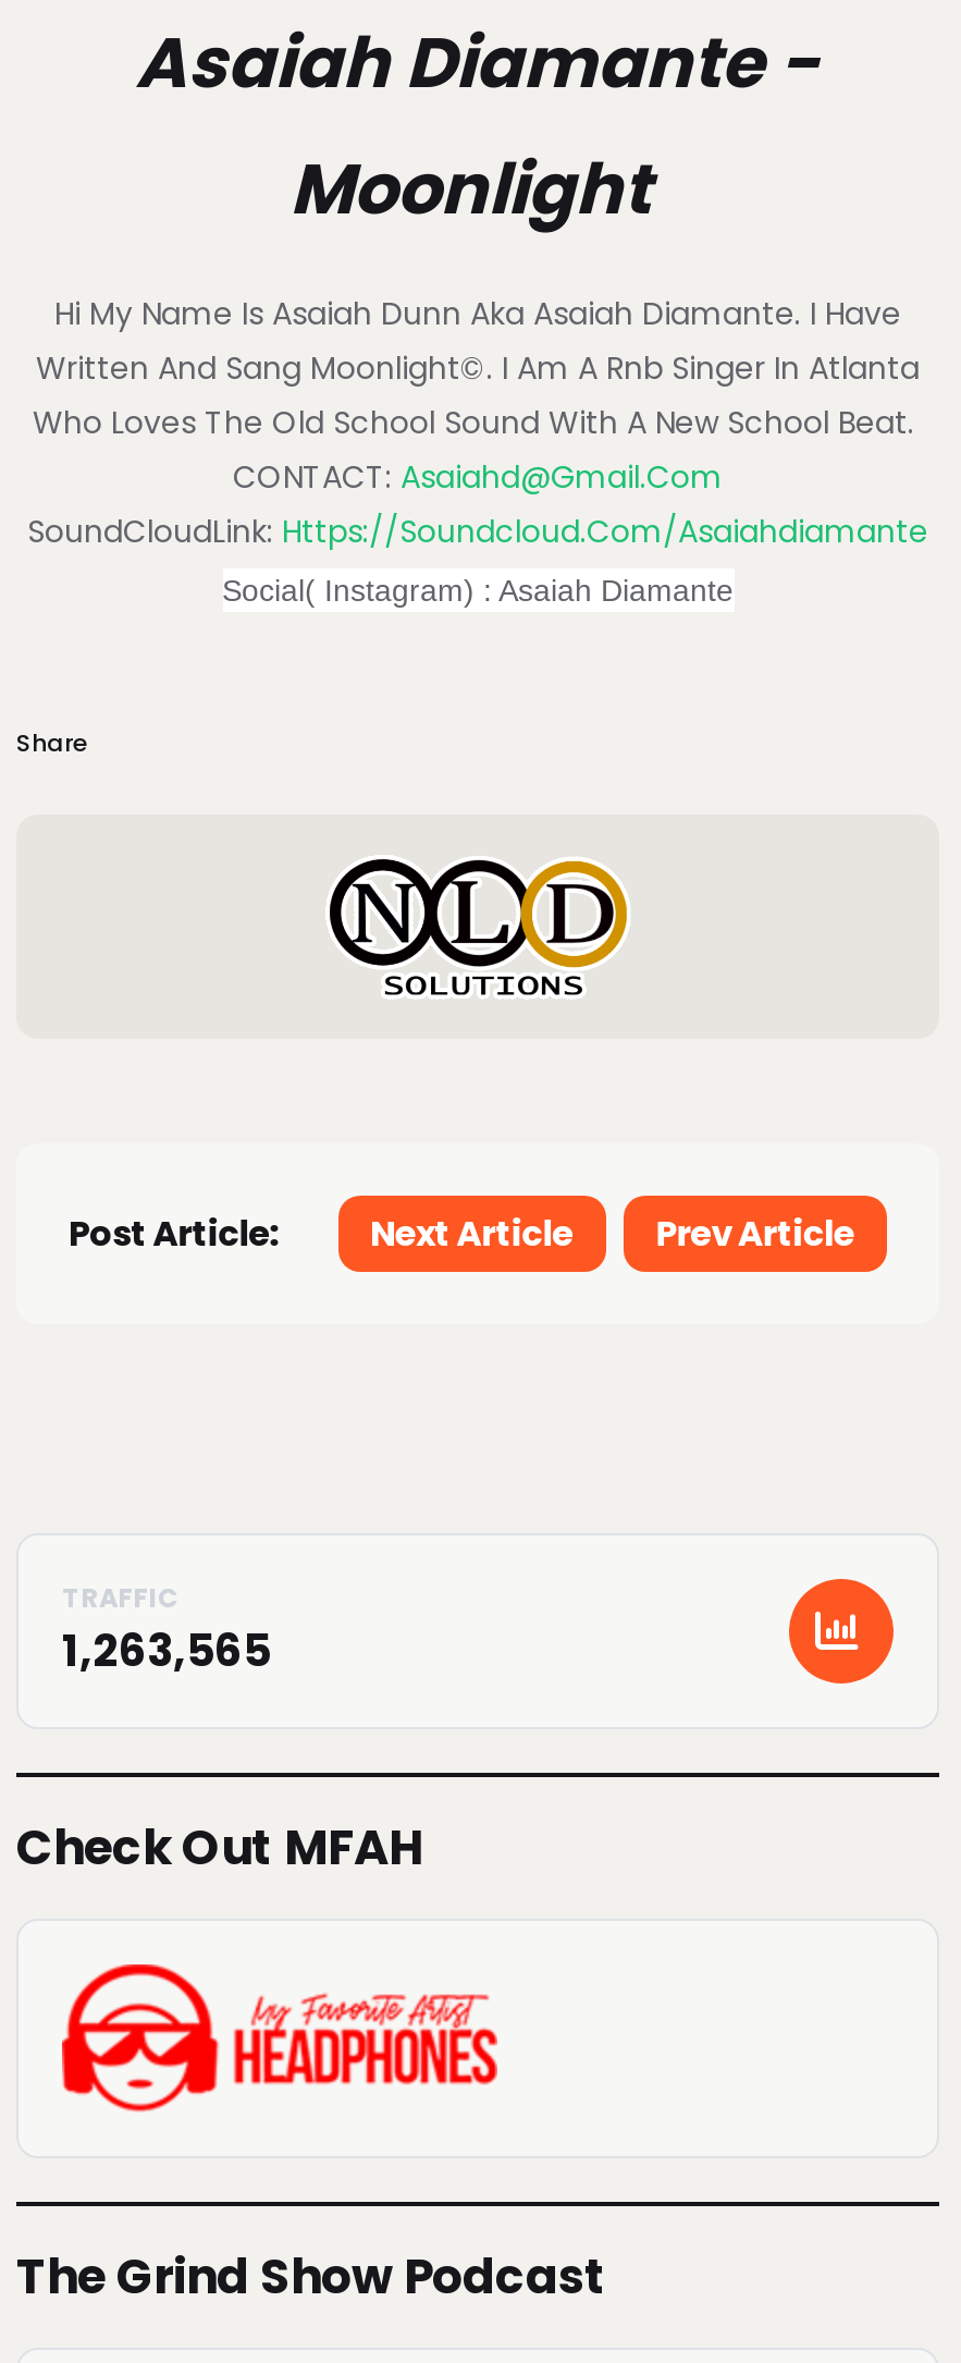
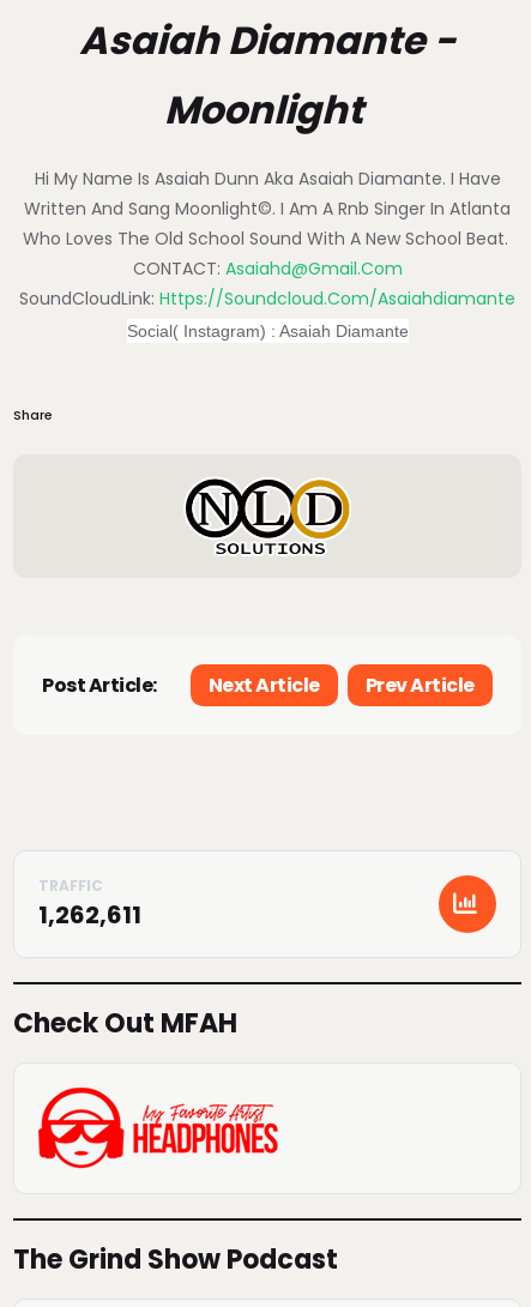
[62,1620,271,1681] 1,263,565 -> [38,898,141,932] 1,262,611

